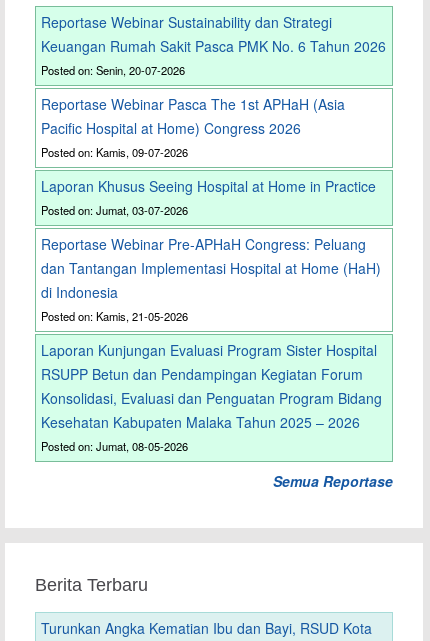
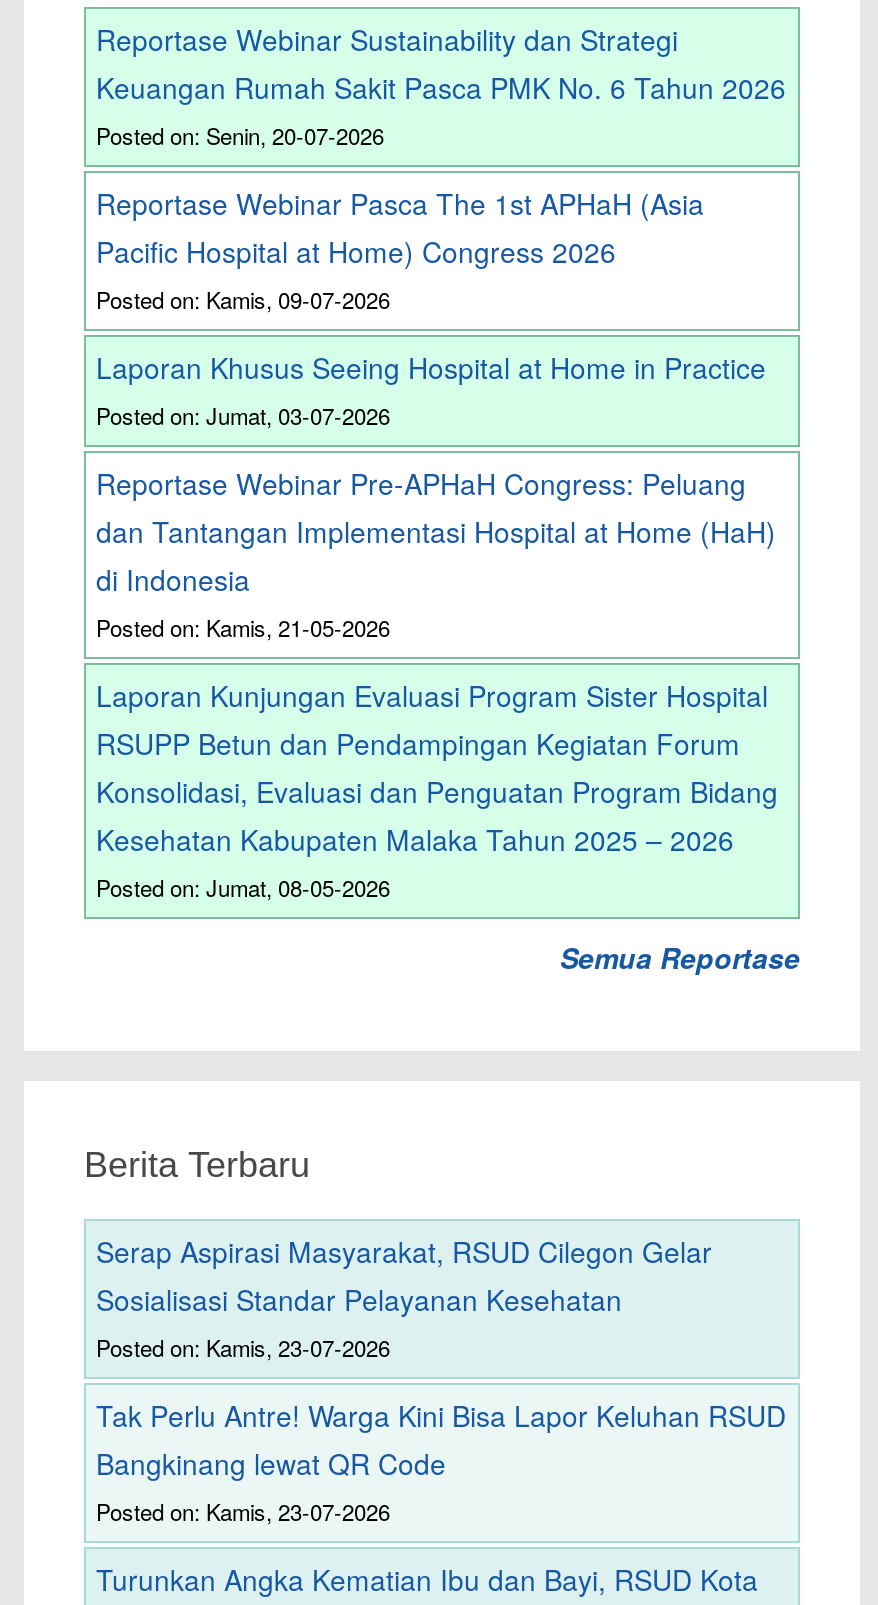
none -> [96,1231,786,1527] Serap Aspirasi Masyarakat, RSUD Cilegon Gelar | Sosialisasi Standar Pelayanan Kesehatan | Posted on: Kamis, 23-07-2026 | Tak Perlu Antre! Warga Kini Bisa Lapor Keluhan RSUD | Bangkinang lewat QR Code | Posted on: Kamis, 23-07-2026

